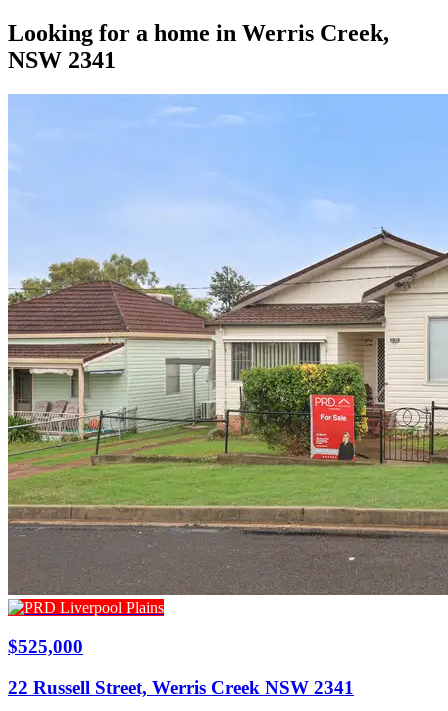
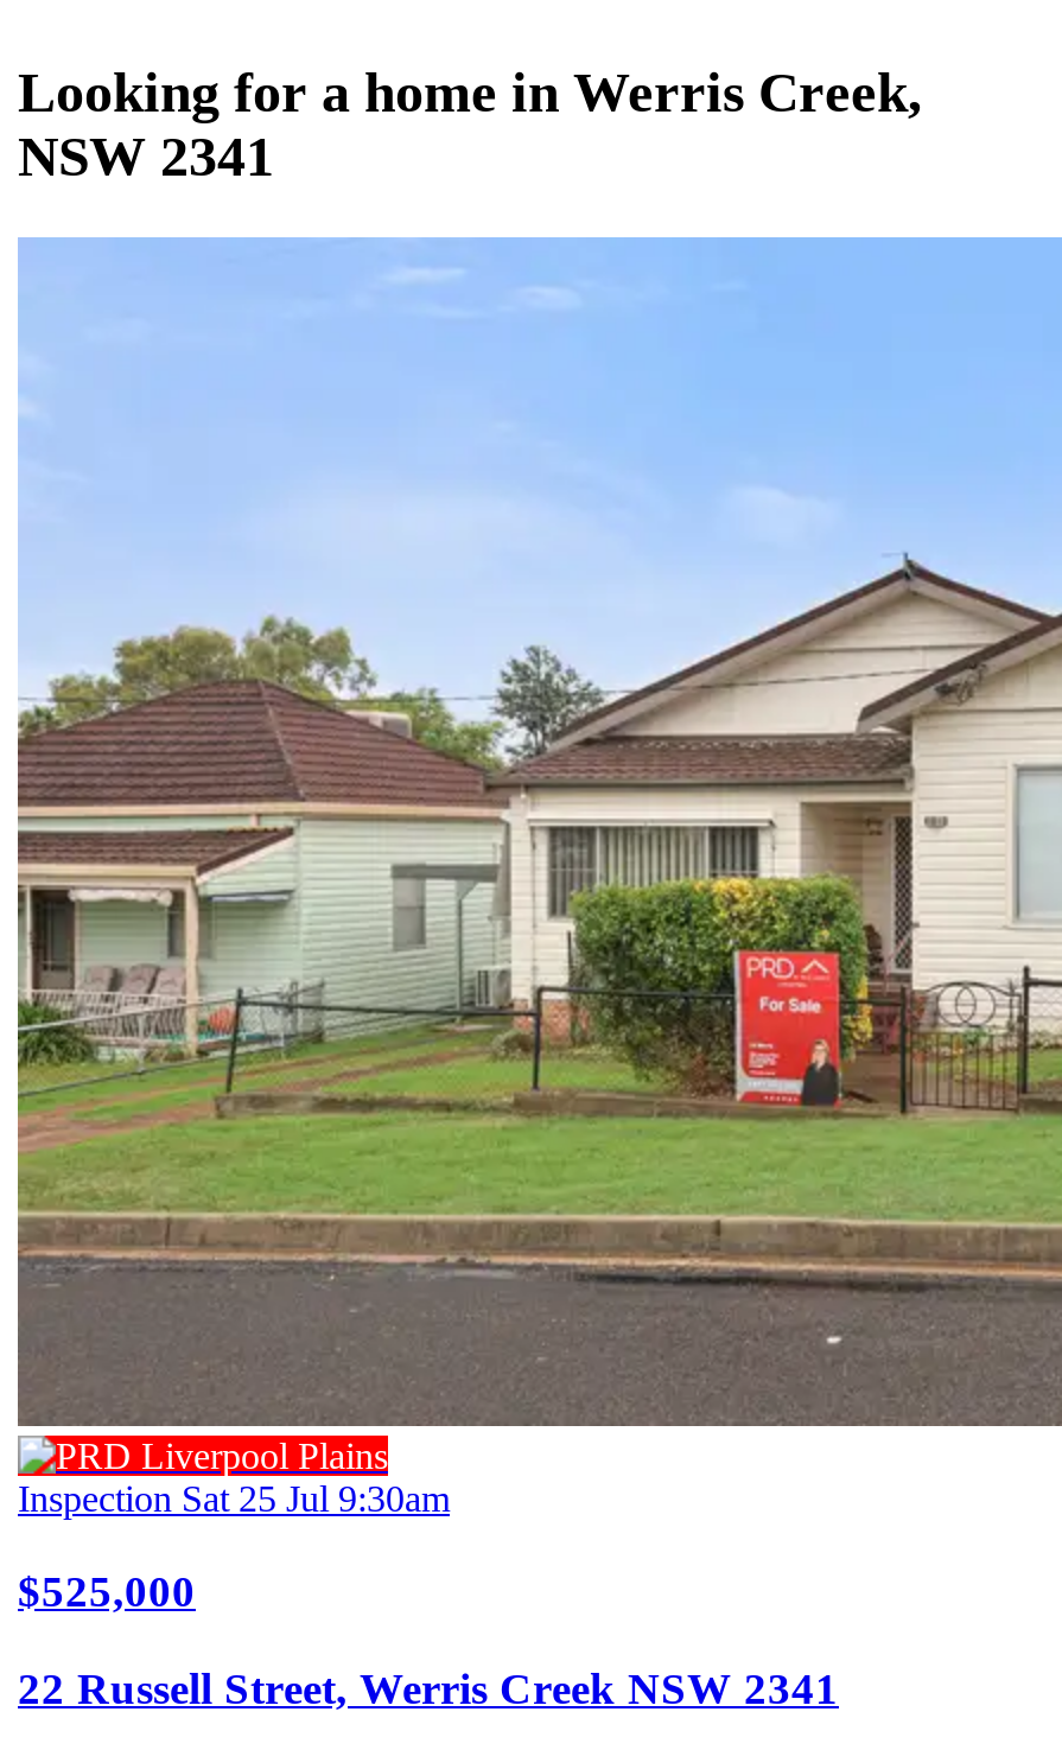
none -> [18,1479,450,1519] Inspection Sat 25 Jul 9:30am

